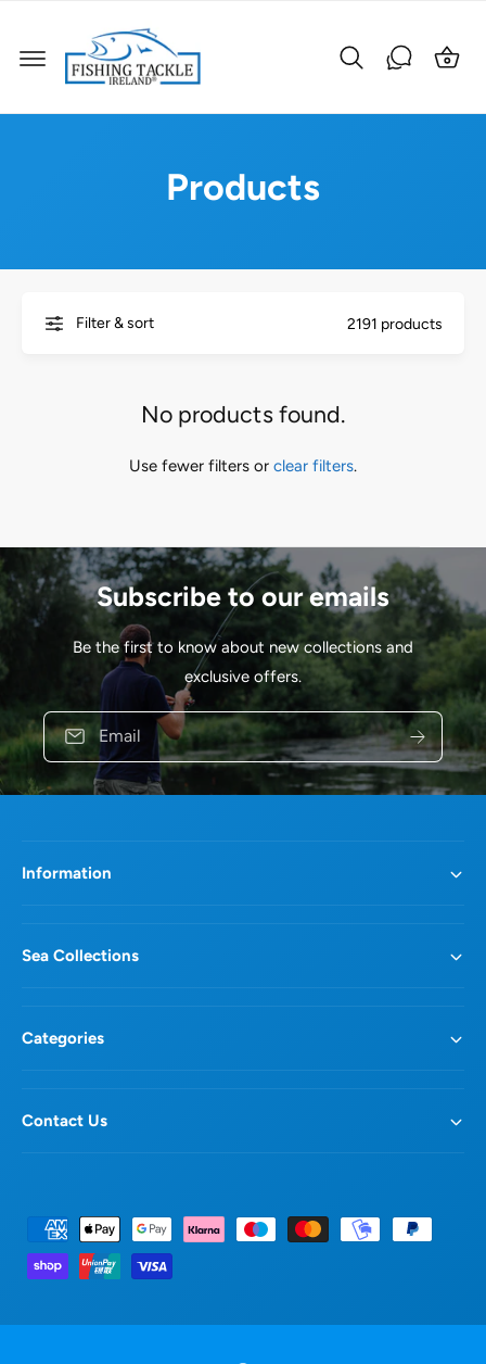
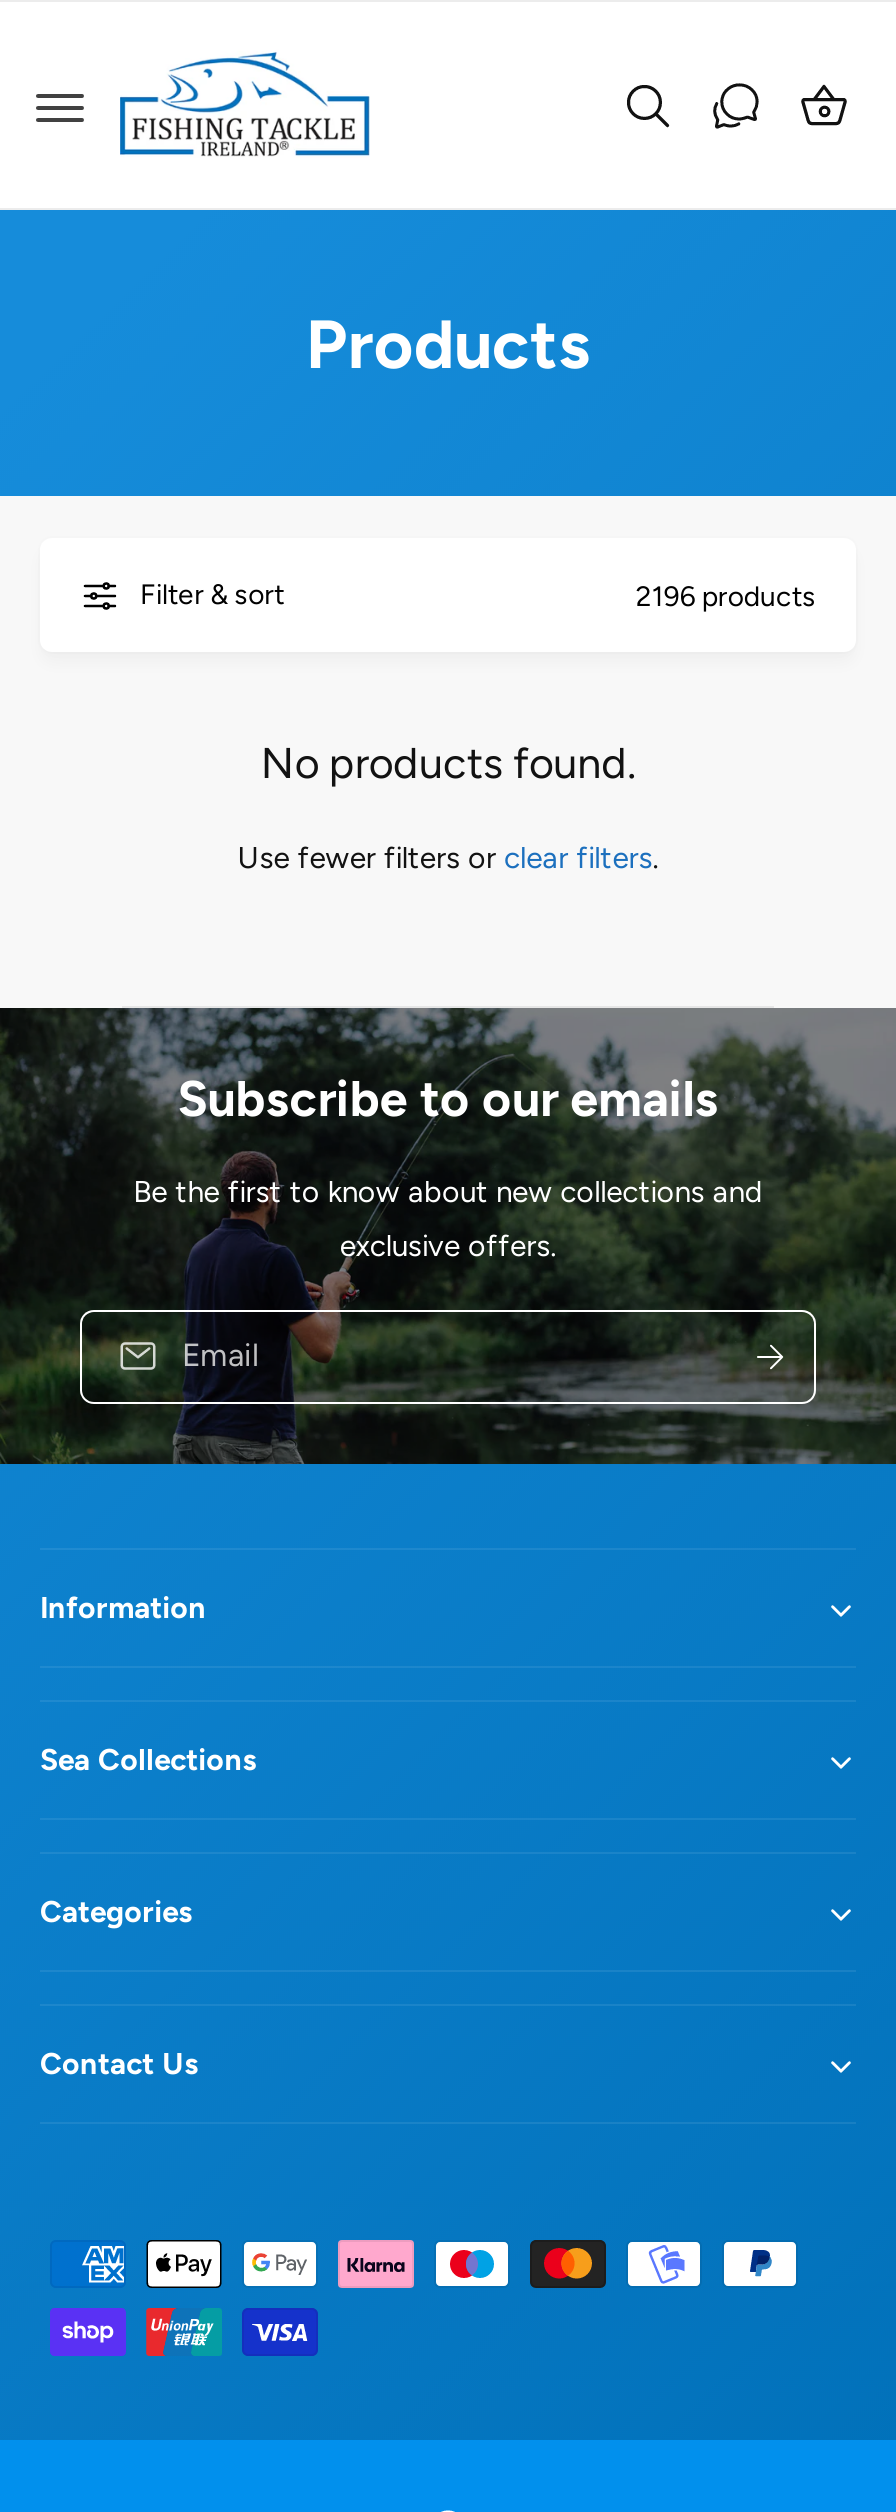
[347,315,443,334] 2191 products -> [636,580,816,614] 2196 products

